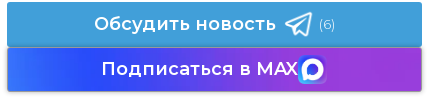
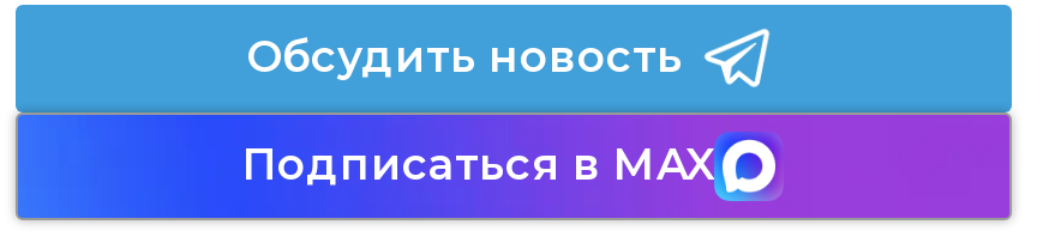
[318,15,334,33] (6) -> none

